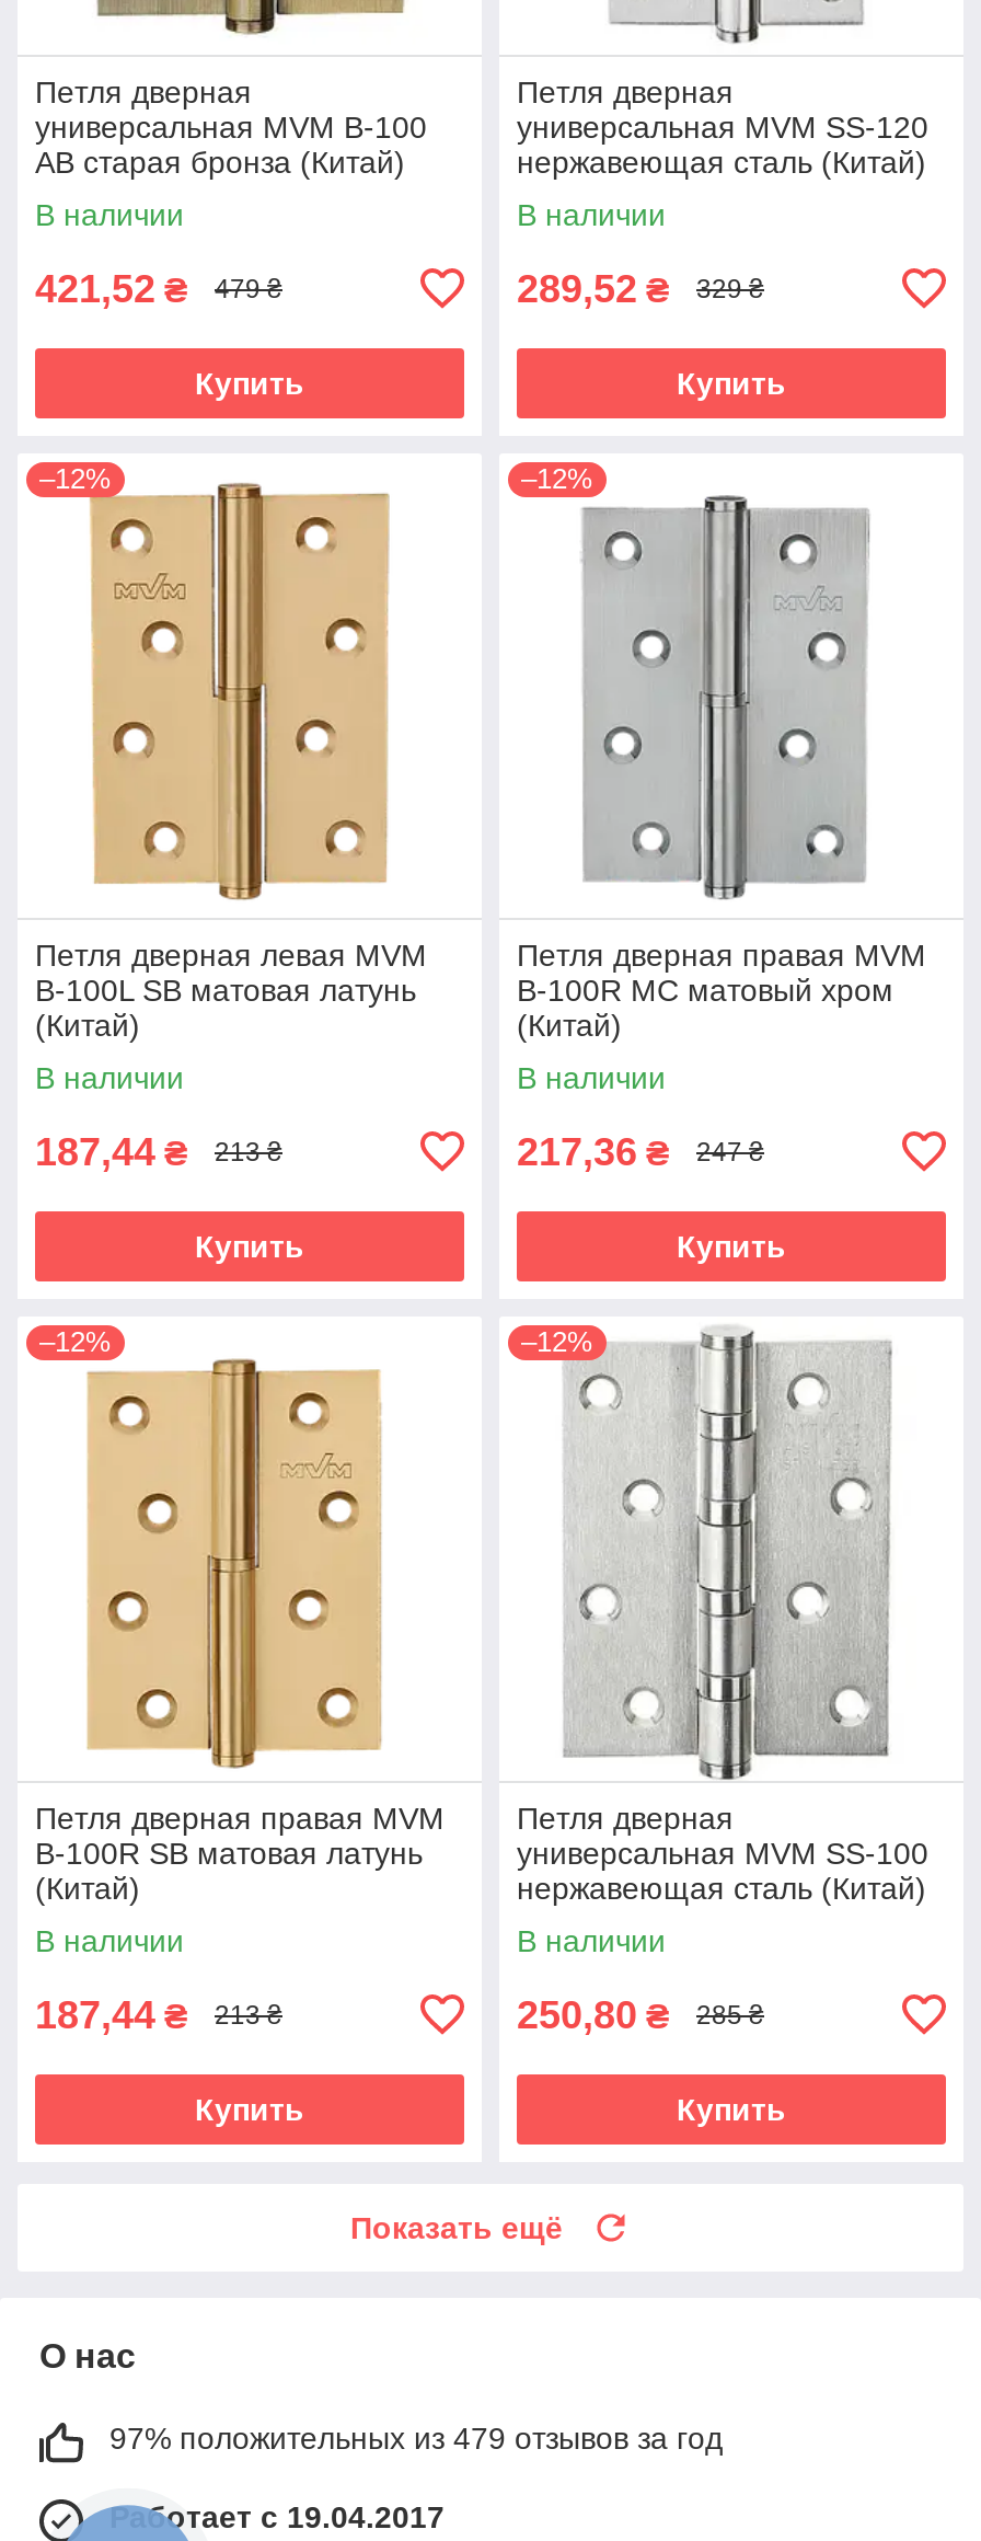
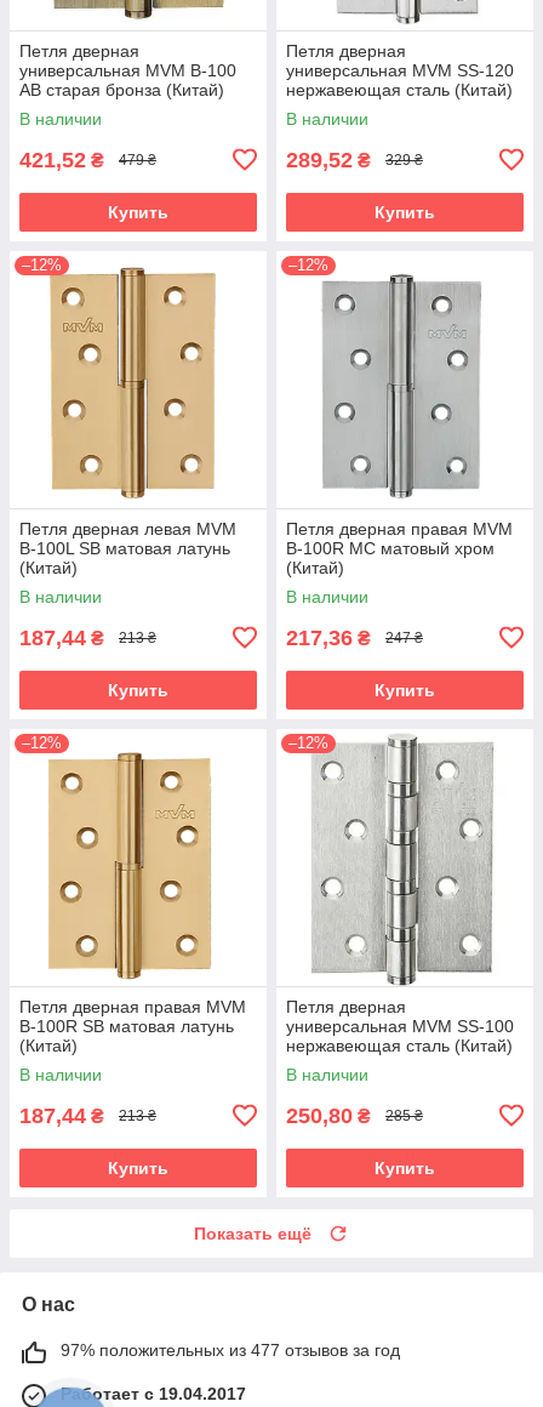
[109,2420,723,2455] 97% положительных из 479 отзывов за год -> [61,1340,400,1359] 97% положительных из 477 отзывов за год

